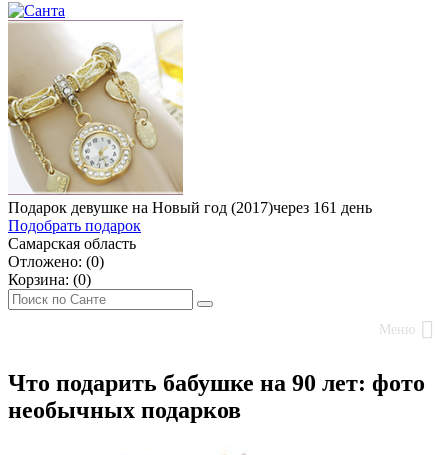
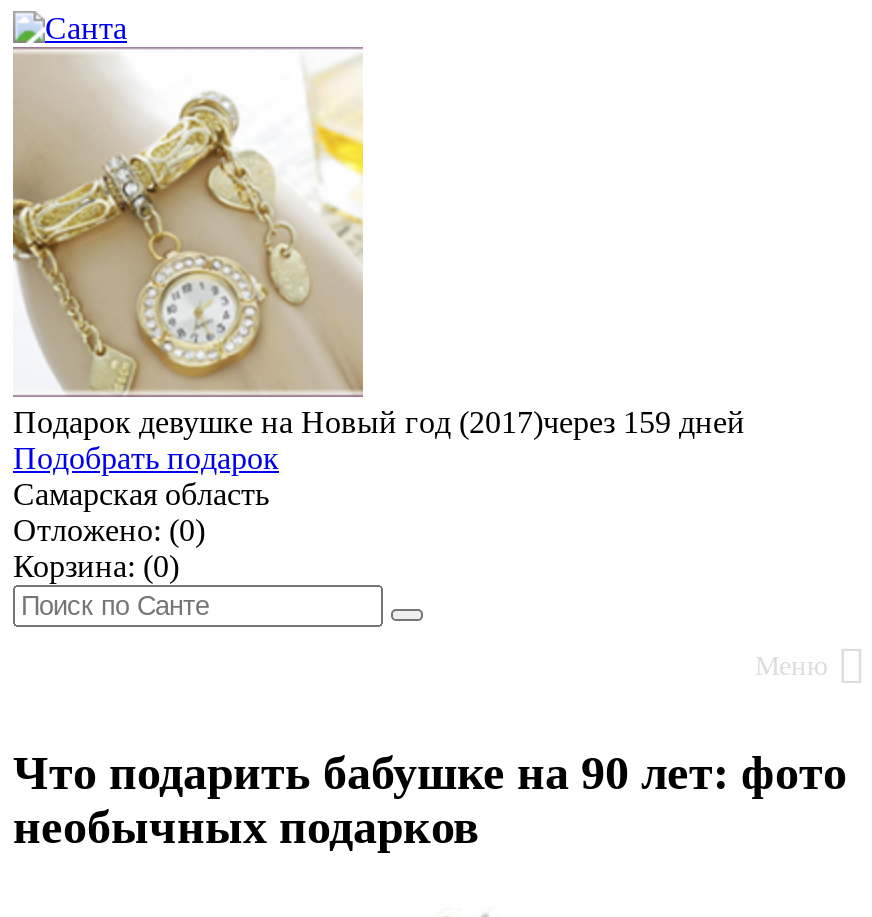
[8,199,372,216] Подарок девушке на Новый год (2017)через 161 день -> [13,405,745,439] Подарок девушке на Новый год (2017)через 159 дней

